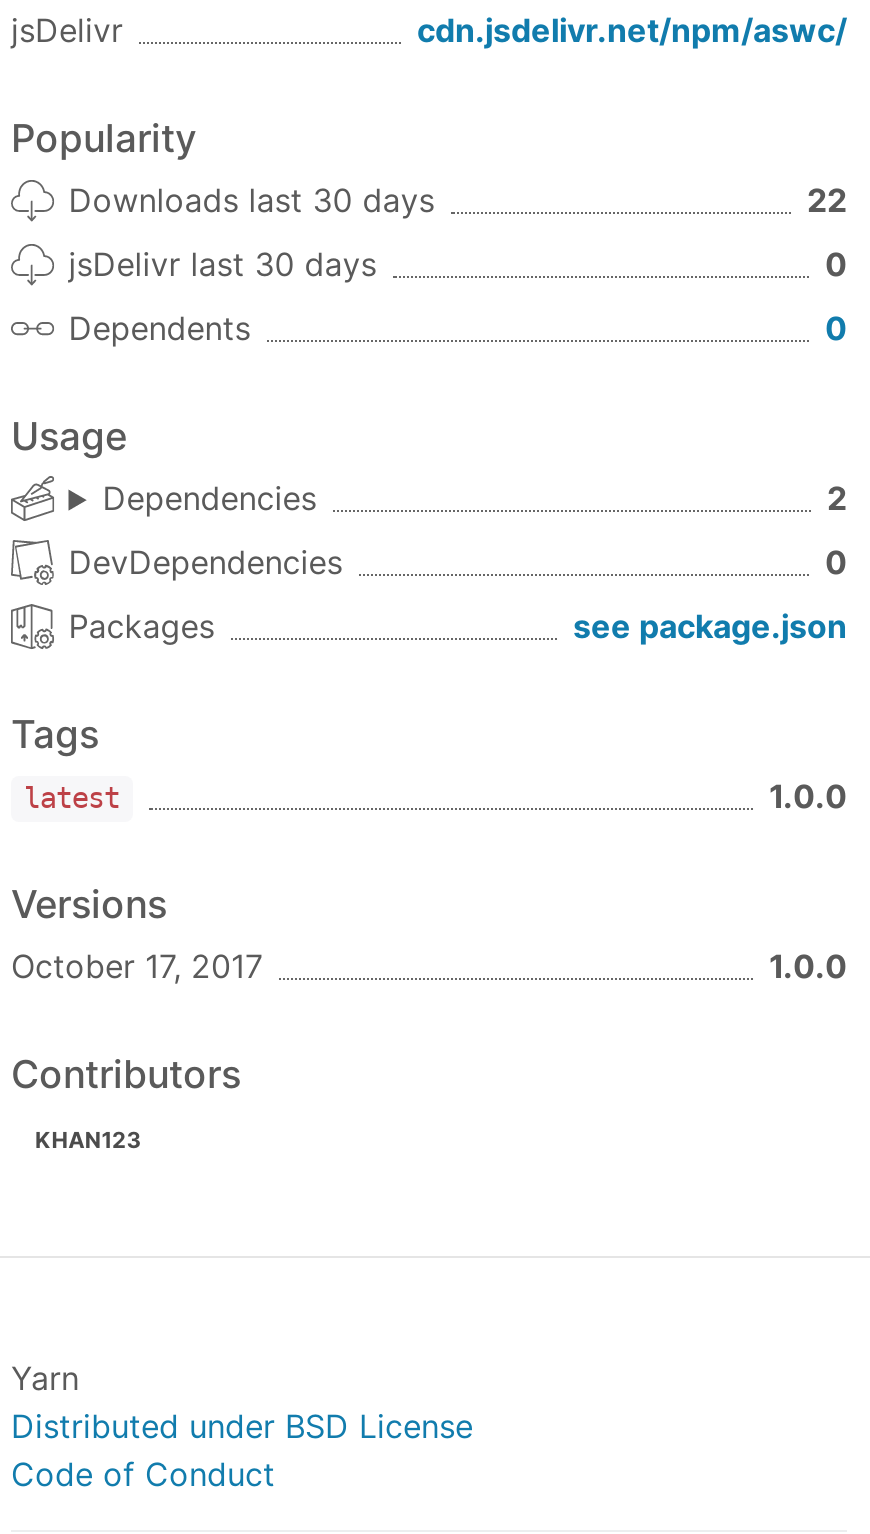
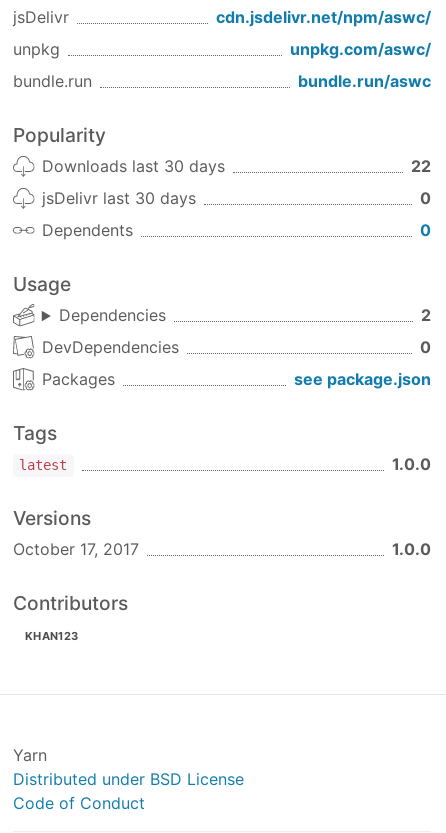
none -> [13,39,431,91] unpkg | unpkg.com/aswc/ | bundle.run | bundle.run/aswc

